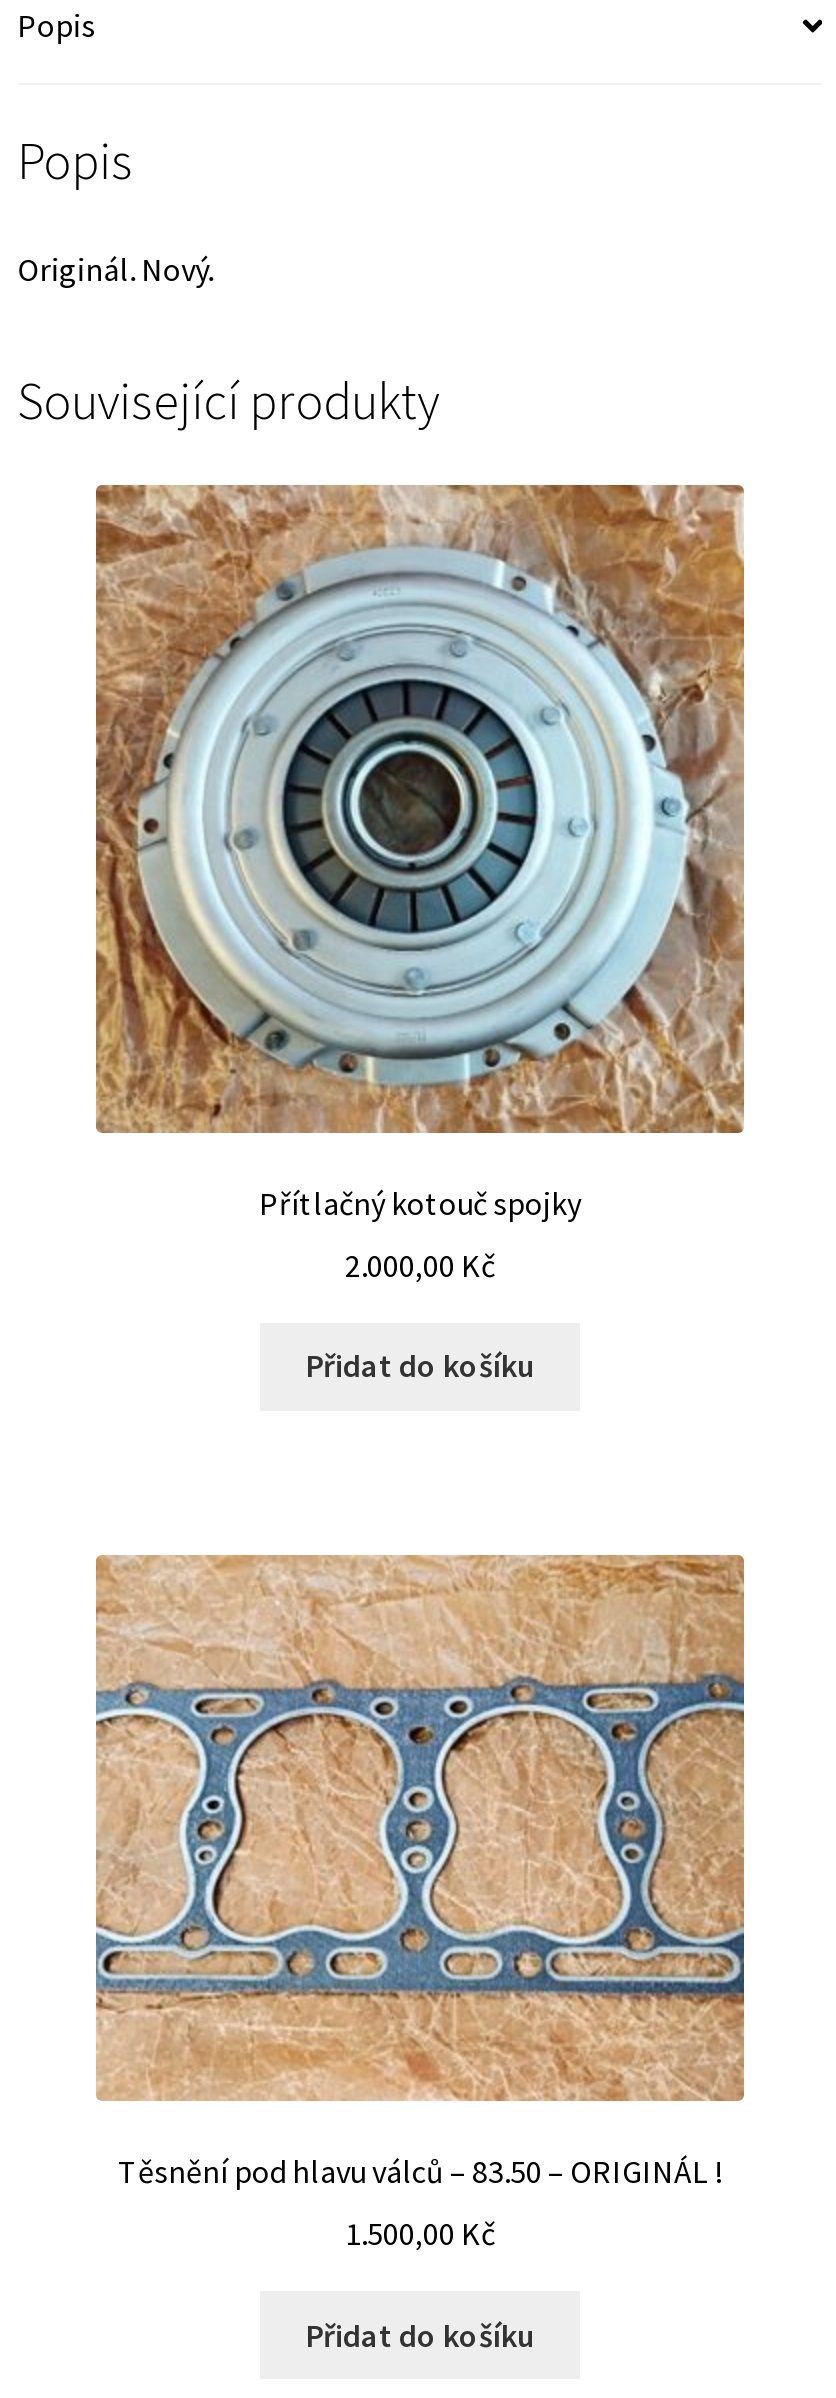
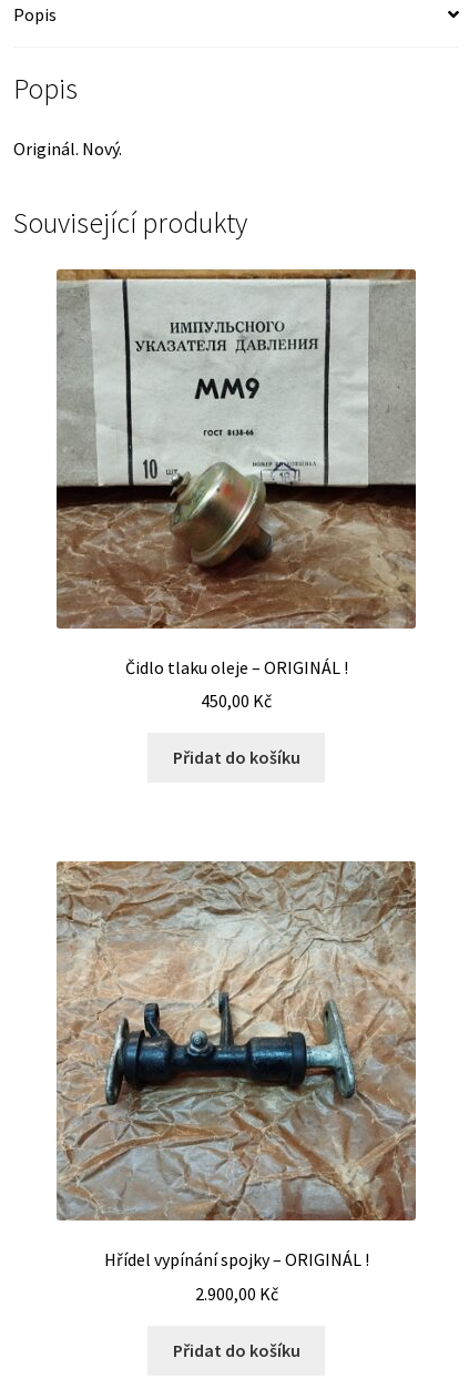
[94,484,746,1223] [image] | Přítlačný kotouč spojky -> [55,269,417,678] [image] | Čidlo tlaku oleje – ORIGINÁL !
[345,1244,495,1284] 2.000,00 Kč -> [201,690,272,712] 450,00 Kč
[96,1554,746,2102] [image] -> [57,861,416,1184] [image]
[118,2151,722,2191] Těsnění pod hlavu válců – 83.50 – ORIGINÁL ! -> [104,1249,369,1271] Hřídel vypínání spojky – ORIGINÁL !
[345,2212,495,2252] 1.500,00 Kč -> [195,1283,278,1305] 2.900,00 Kč

